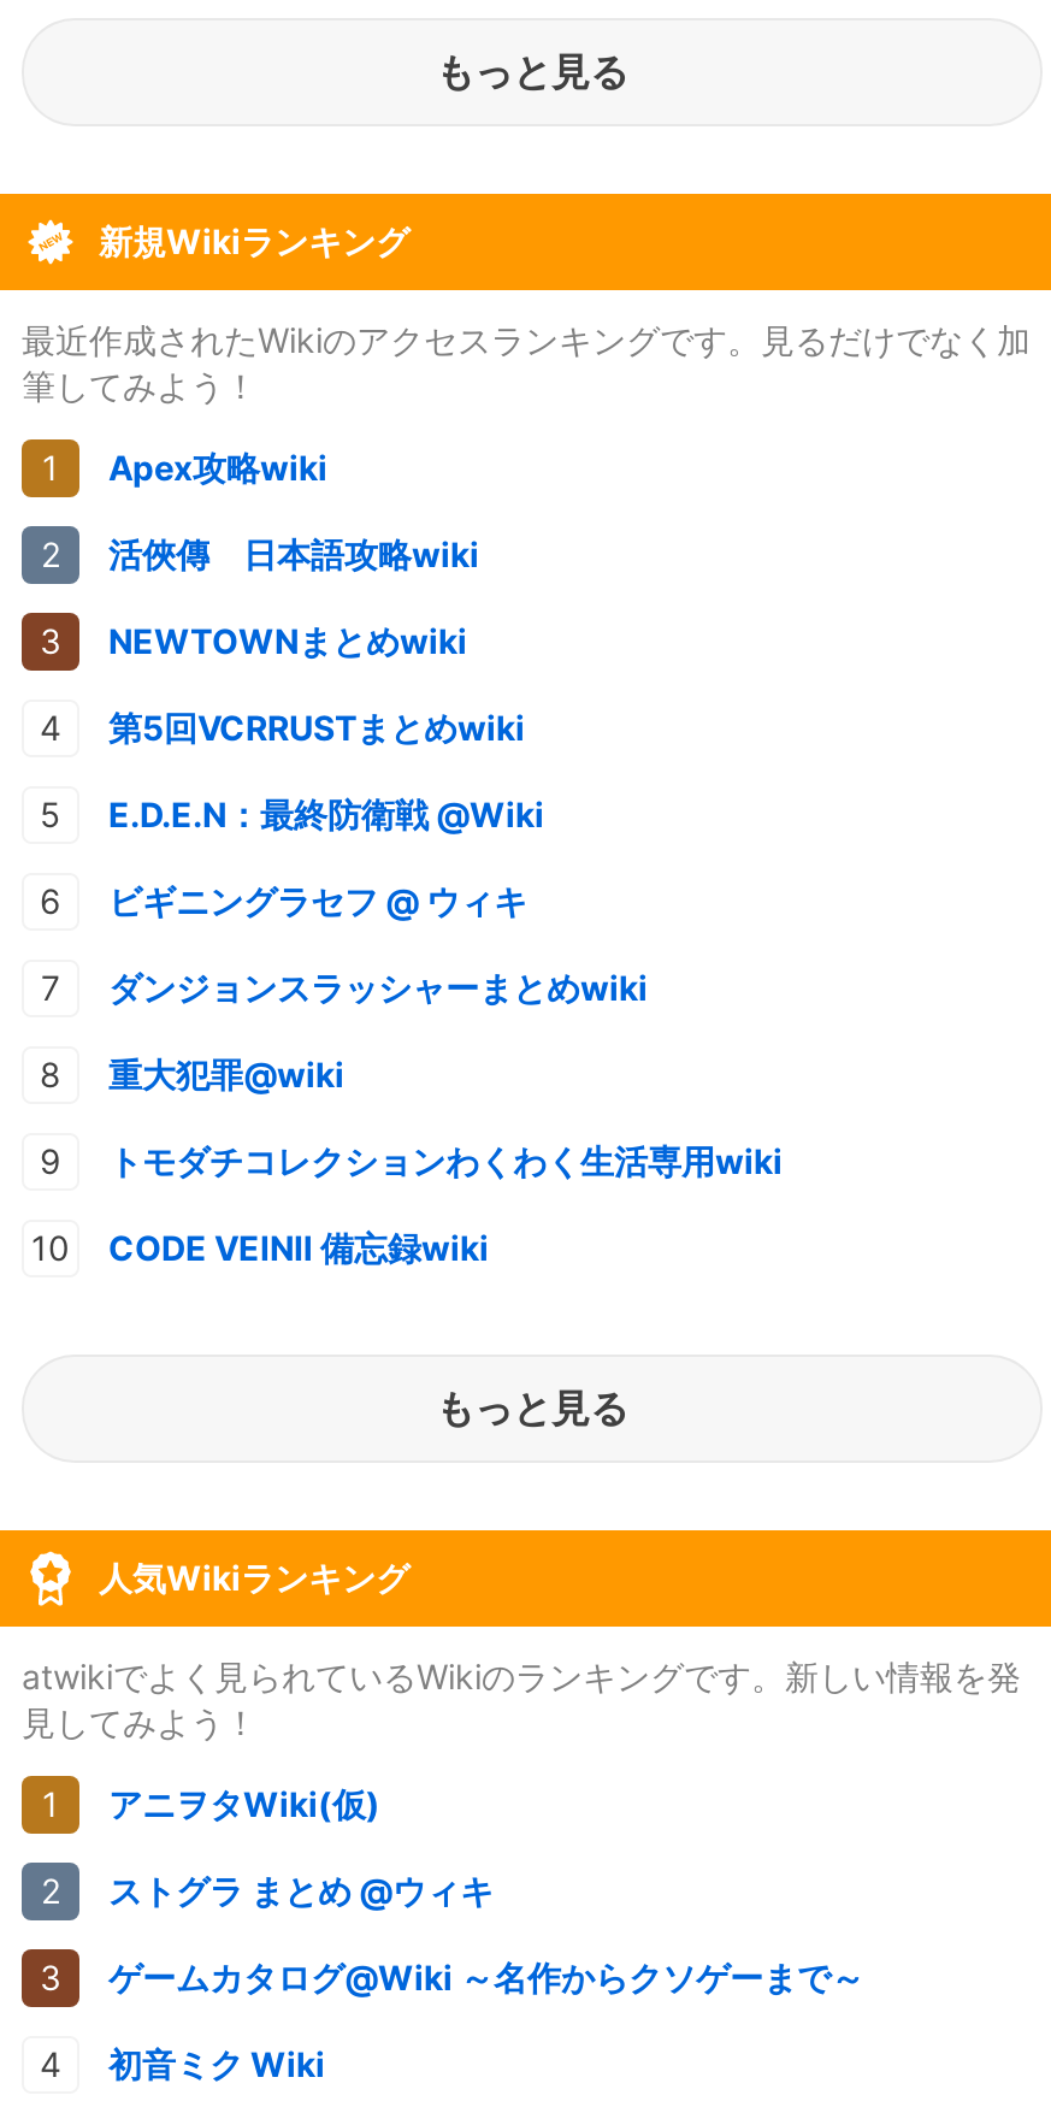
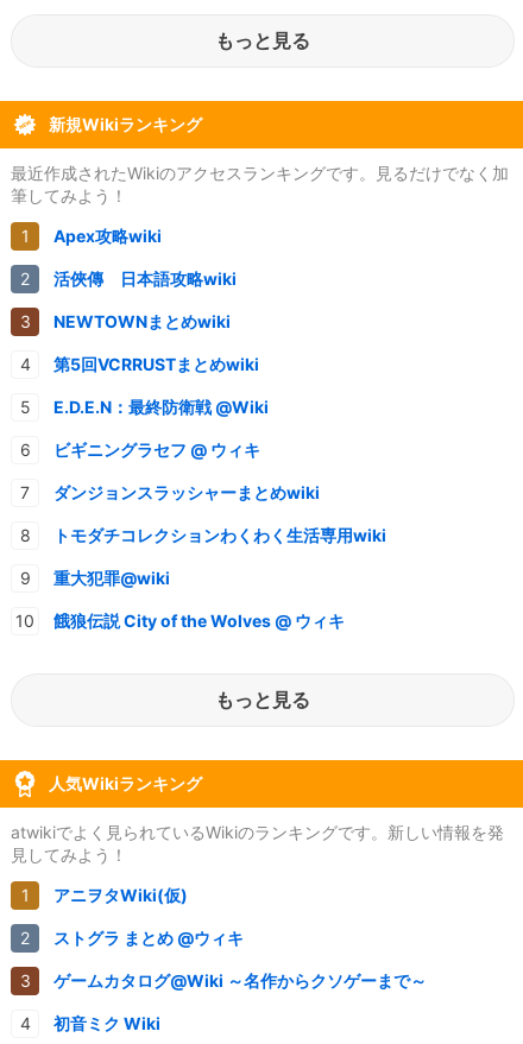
moved [108,1053,344,1093] -> [53,567,170,587]: 重大犯罪@wiki
moved [108,1139,783,1180] -> [53,524,386,545]: トモダチコレクションわくわく生活専用wiki
[108,1226,489,1267] CODE VEINⅡ 備忘録wiki -> [53,610,345,630] 餓狼伝説 City of the Wolves @ ウィキ

